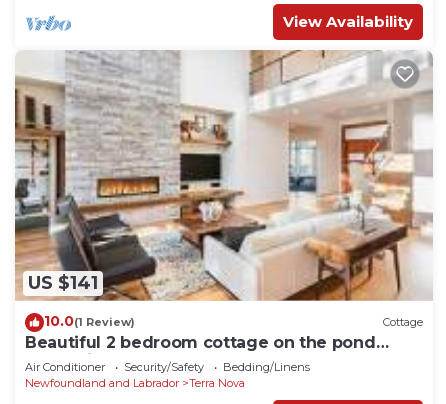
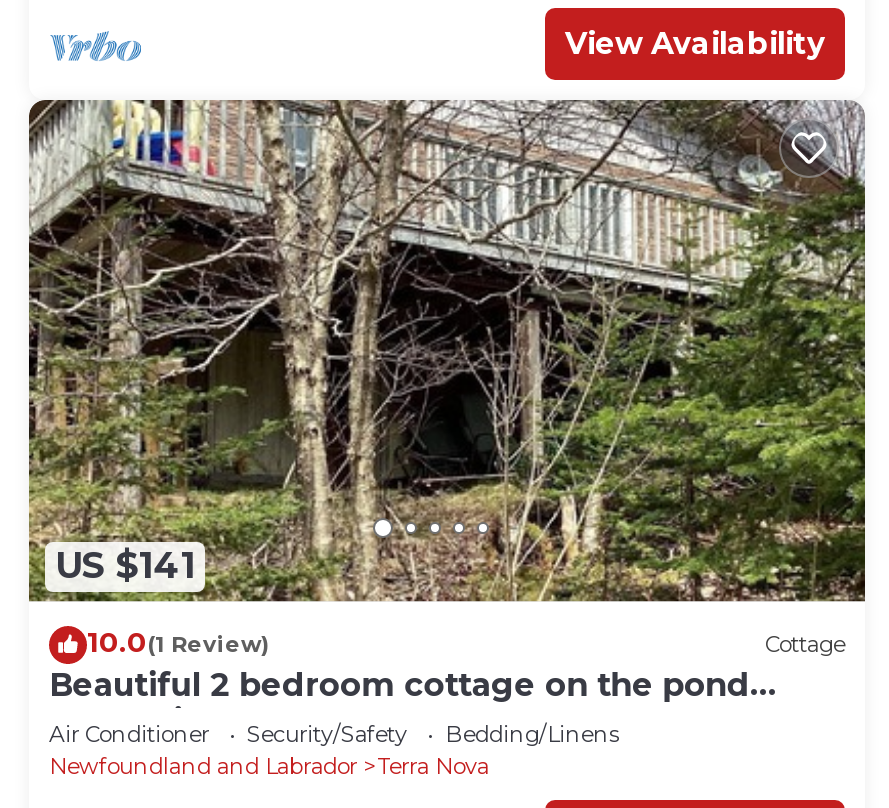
[14,50,433,302] [image] -> [27,98,867,602] [image]

